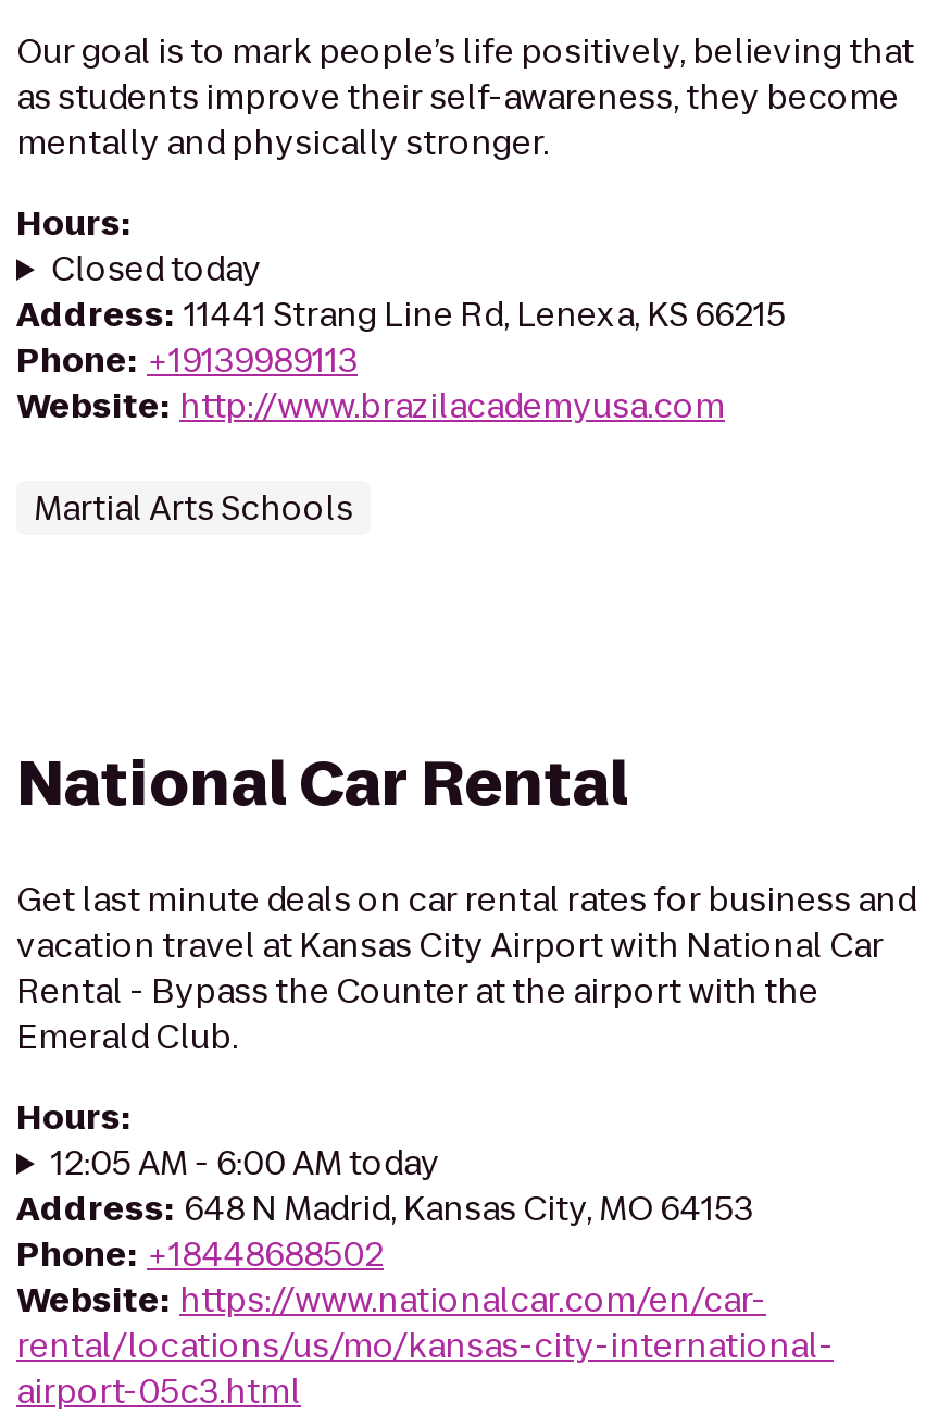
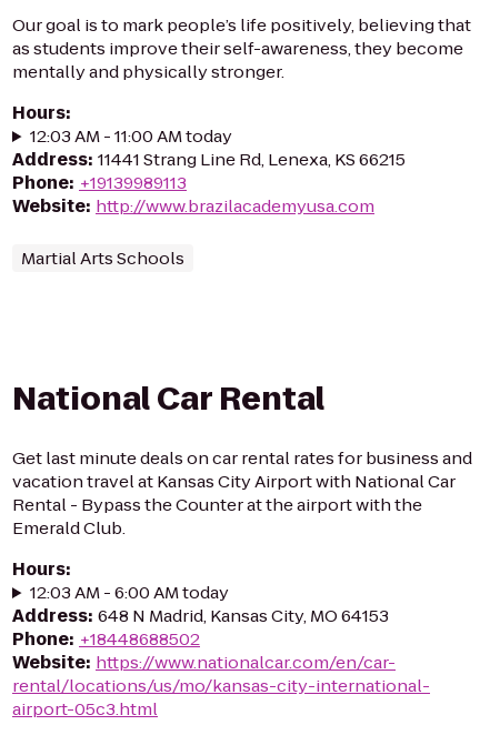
[51,246,262,291] Closed today -> [30,124,232,148] 12:03 AM - 11:00 AM today
[51,1140,440,1186] 12:05 AM - 6:00 AM today -> [30,581,229,604] 12:03 AM - 6:00 AM today

